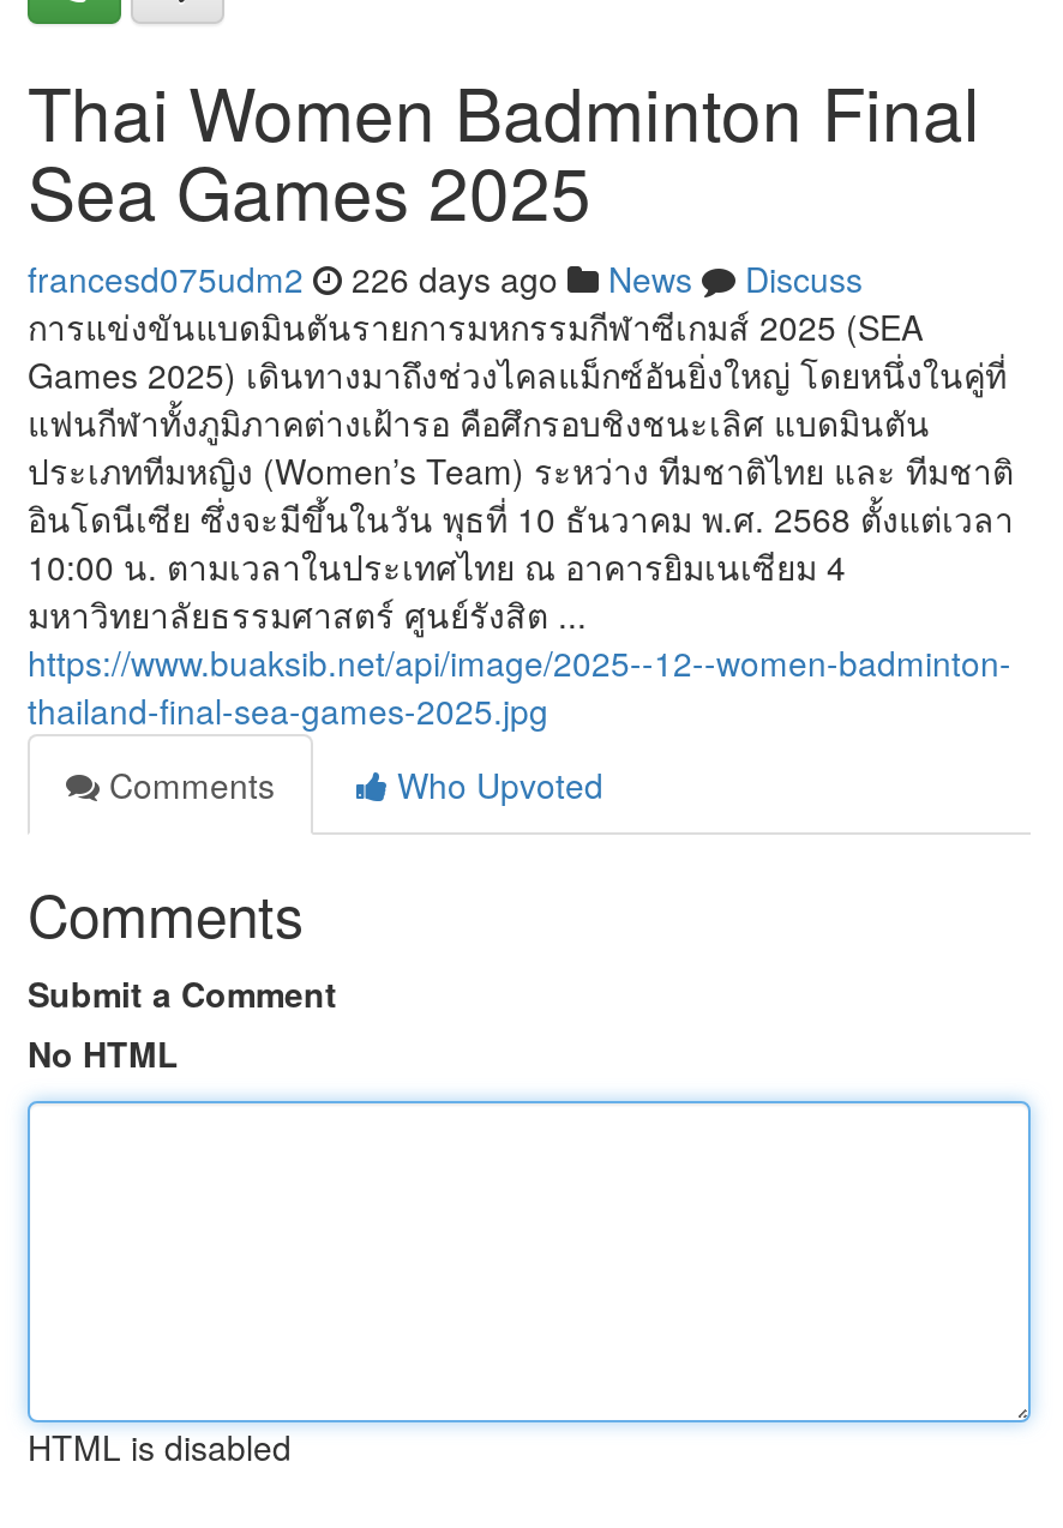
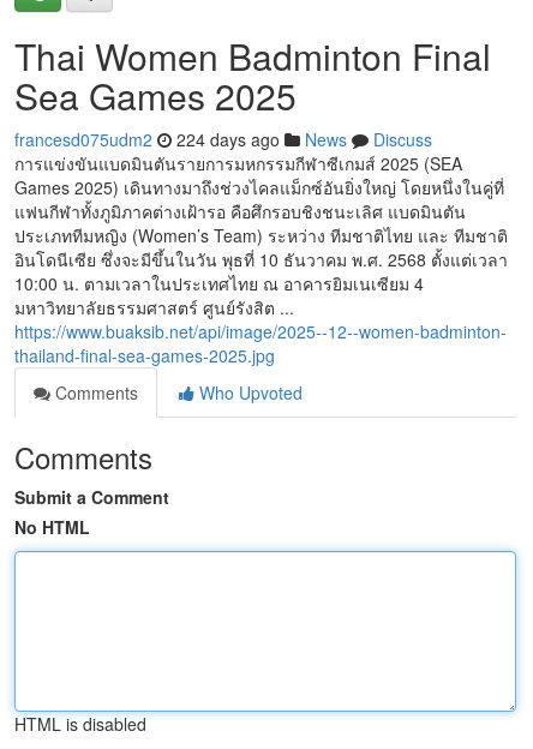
[28,254,863,302] francesd075udm2 226 days ago News Discuss -> [14,127,432,151] francesd075udm2 224 days ago News Discuss

